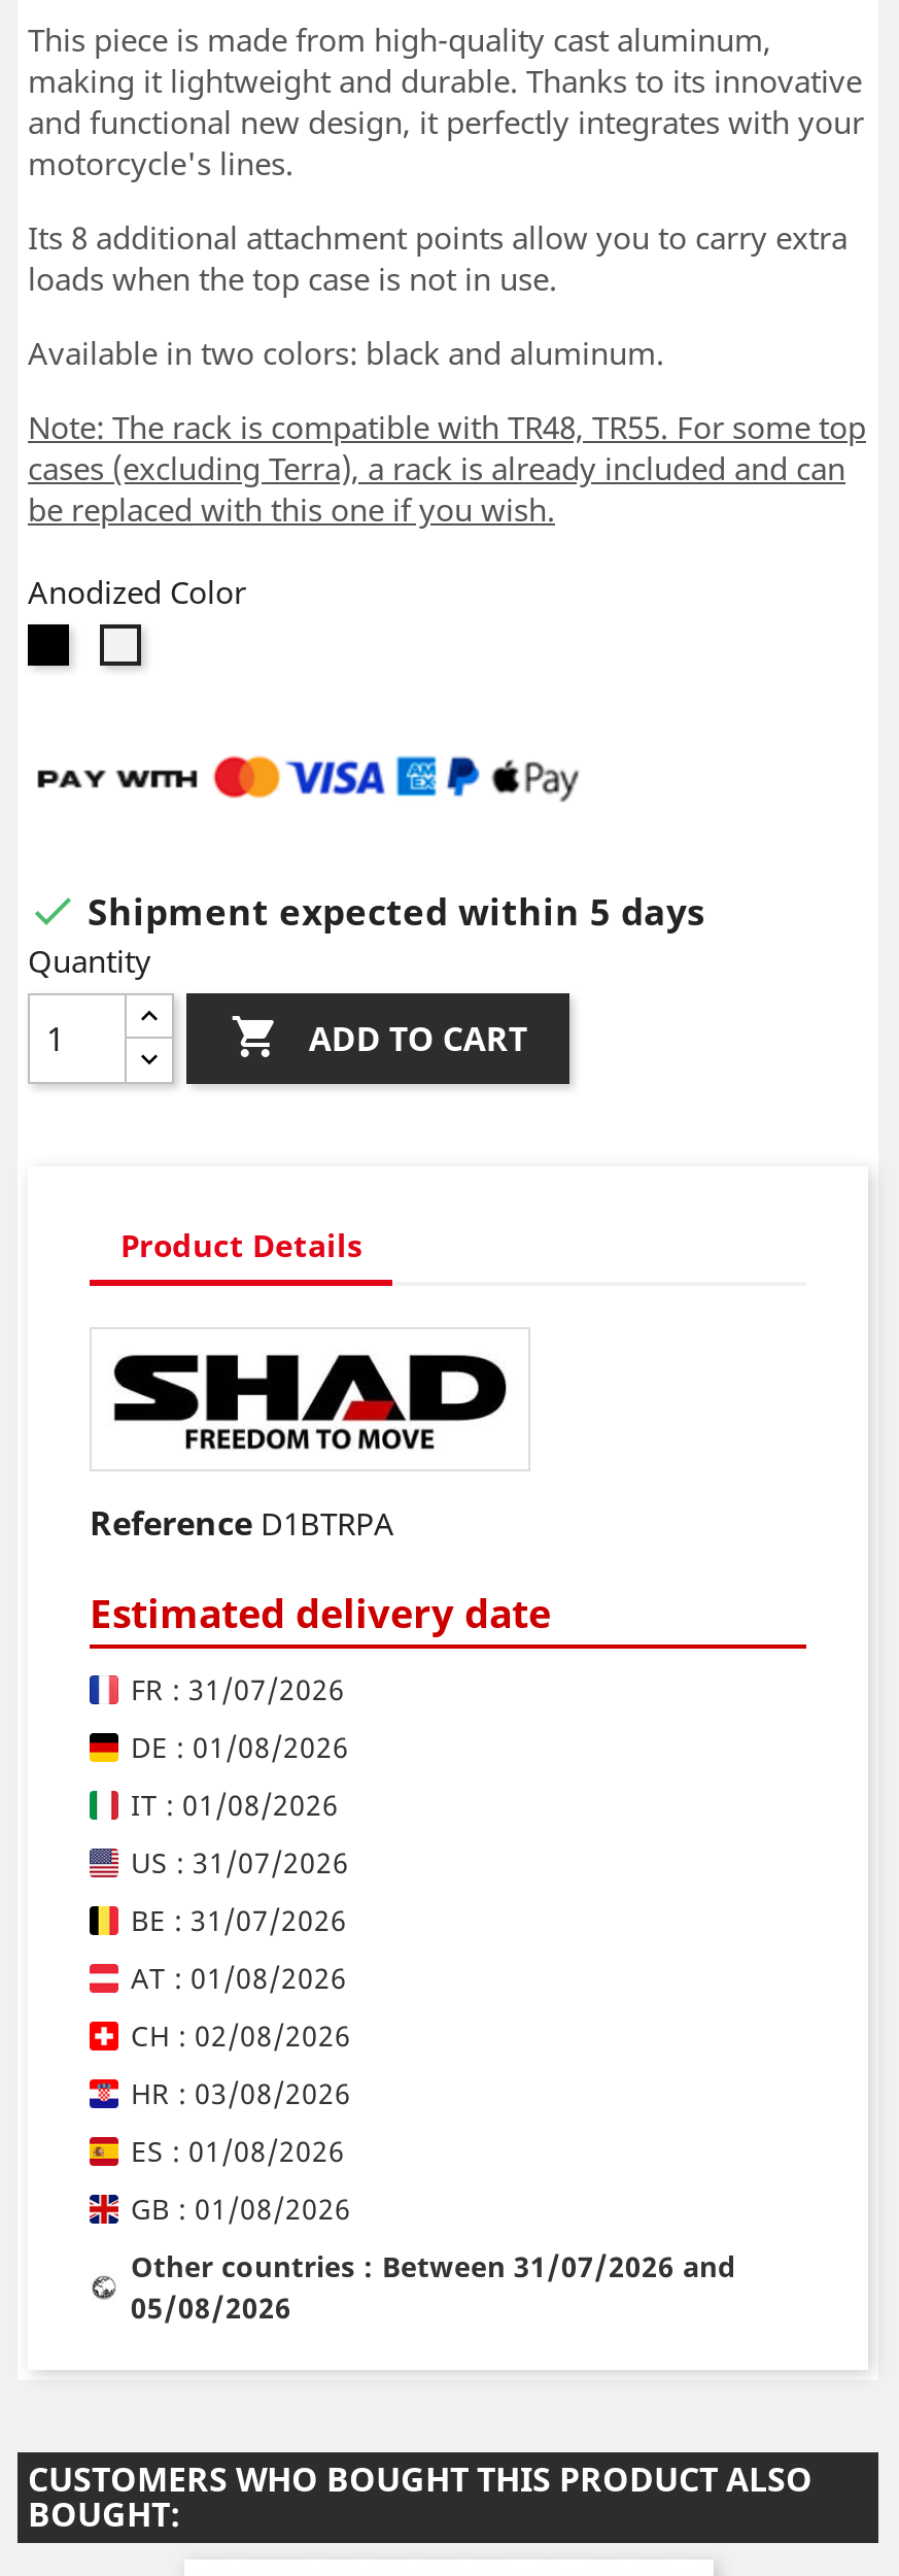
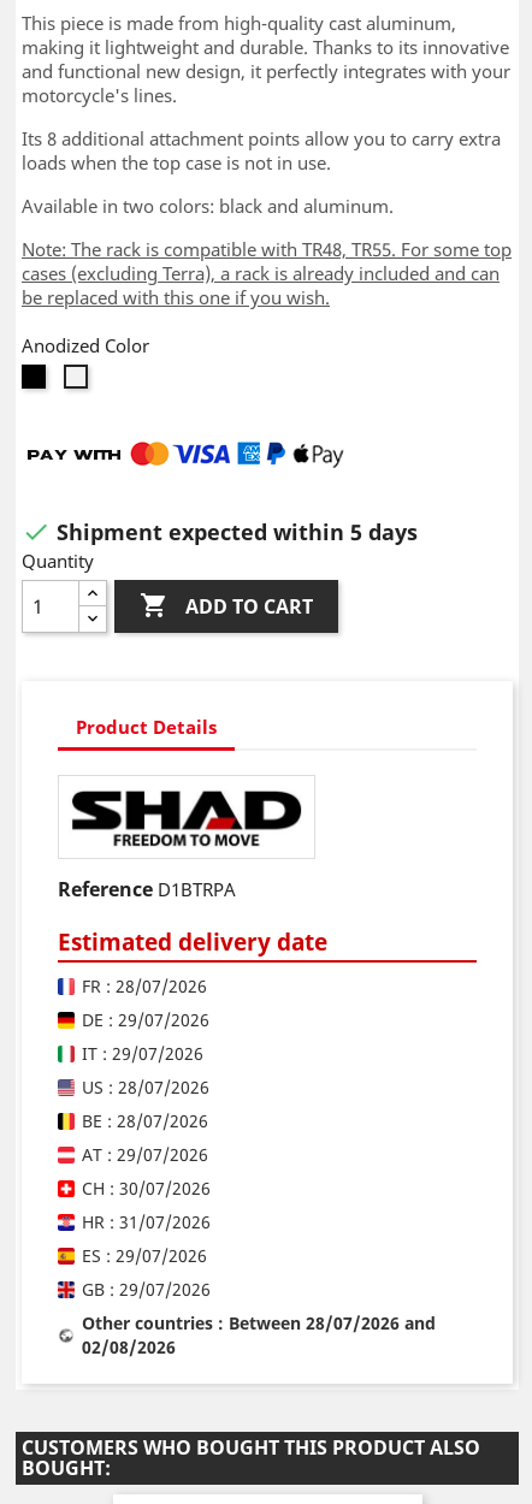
[131,1670,345,1709] FR : 31/07/2026 -> [82,975,207,998] FR : 28/07/2026
[131,1727,349,1767] DE : 01/08/2026 -> [82,1009,209,1031] DE : 29/07/2026
[131,1785,339,1824] IT : 01/08/2026 -> [82,1042,203,1065] IT : 29/07/2026
[131,1843,349,1882] US : 31/07/2026 -> [82,1076,209,1099] US : 28/07/2026
[131,1900,347,1940] BE : 31/07/2026 -> [82,1110,208,1132] BE : 28/07/2026
[131,1958,347,1997] AT : 01/08/2026 -> [82,1143,208,1166] AT : 29/07/2026
[131,2016,351,2055] CH : 02/08/2026 -> [82,1177,211,1200] CH : 30/07/2026
[131,2074,351,2113] HR : 03/08/2026 -> [82,1211,211,1234] HR : 31/07/2026
[131,2131,345,2170] ES : 01/08/2026 -> [82,1244,207,1267] ES : 29/07/2026
[131,2189,351,2228] GB : 01/08/2026 -> [82,1278,211,1301] GB : 29/07/2026
[131,2247,736,2286] Other countries : Between 31/07/2026 and -> [82,1312,436,1335] Other countries : Between 28/07/2026 and
[131,2288,291,2327] 05/08/2026 -> [82,1336,176,1359] 02/08/2026

